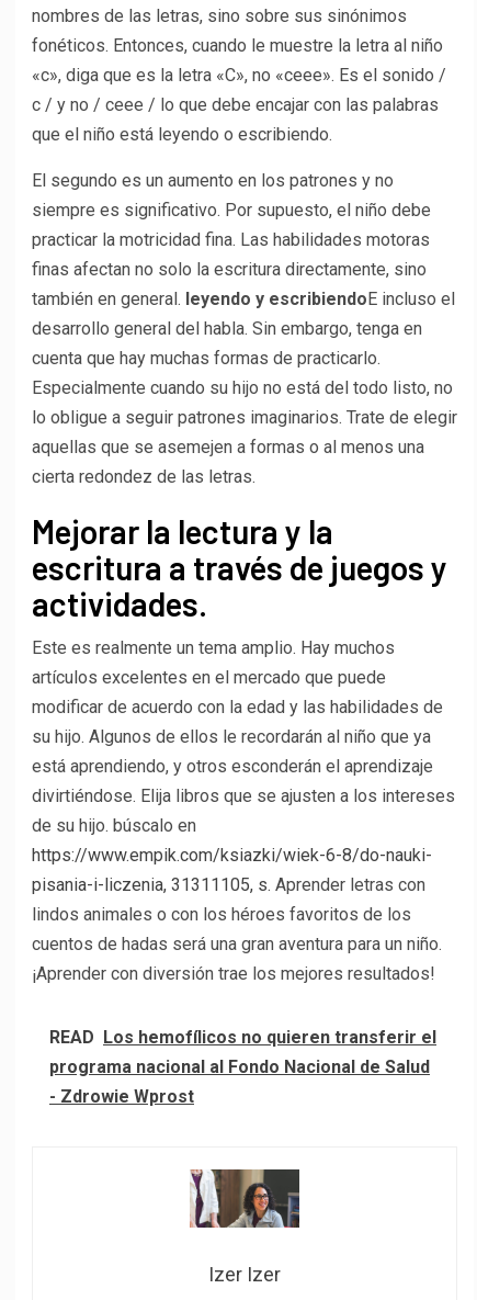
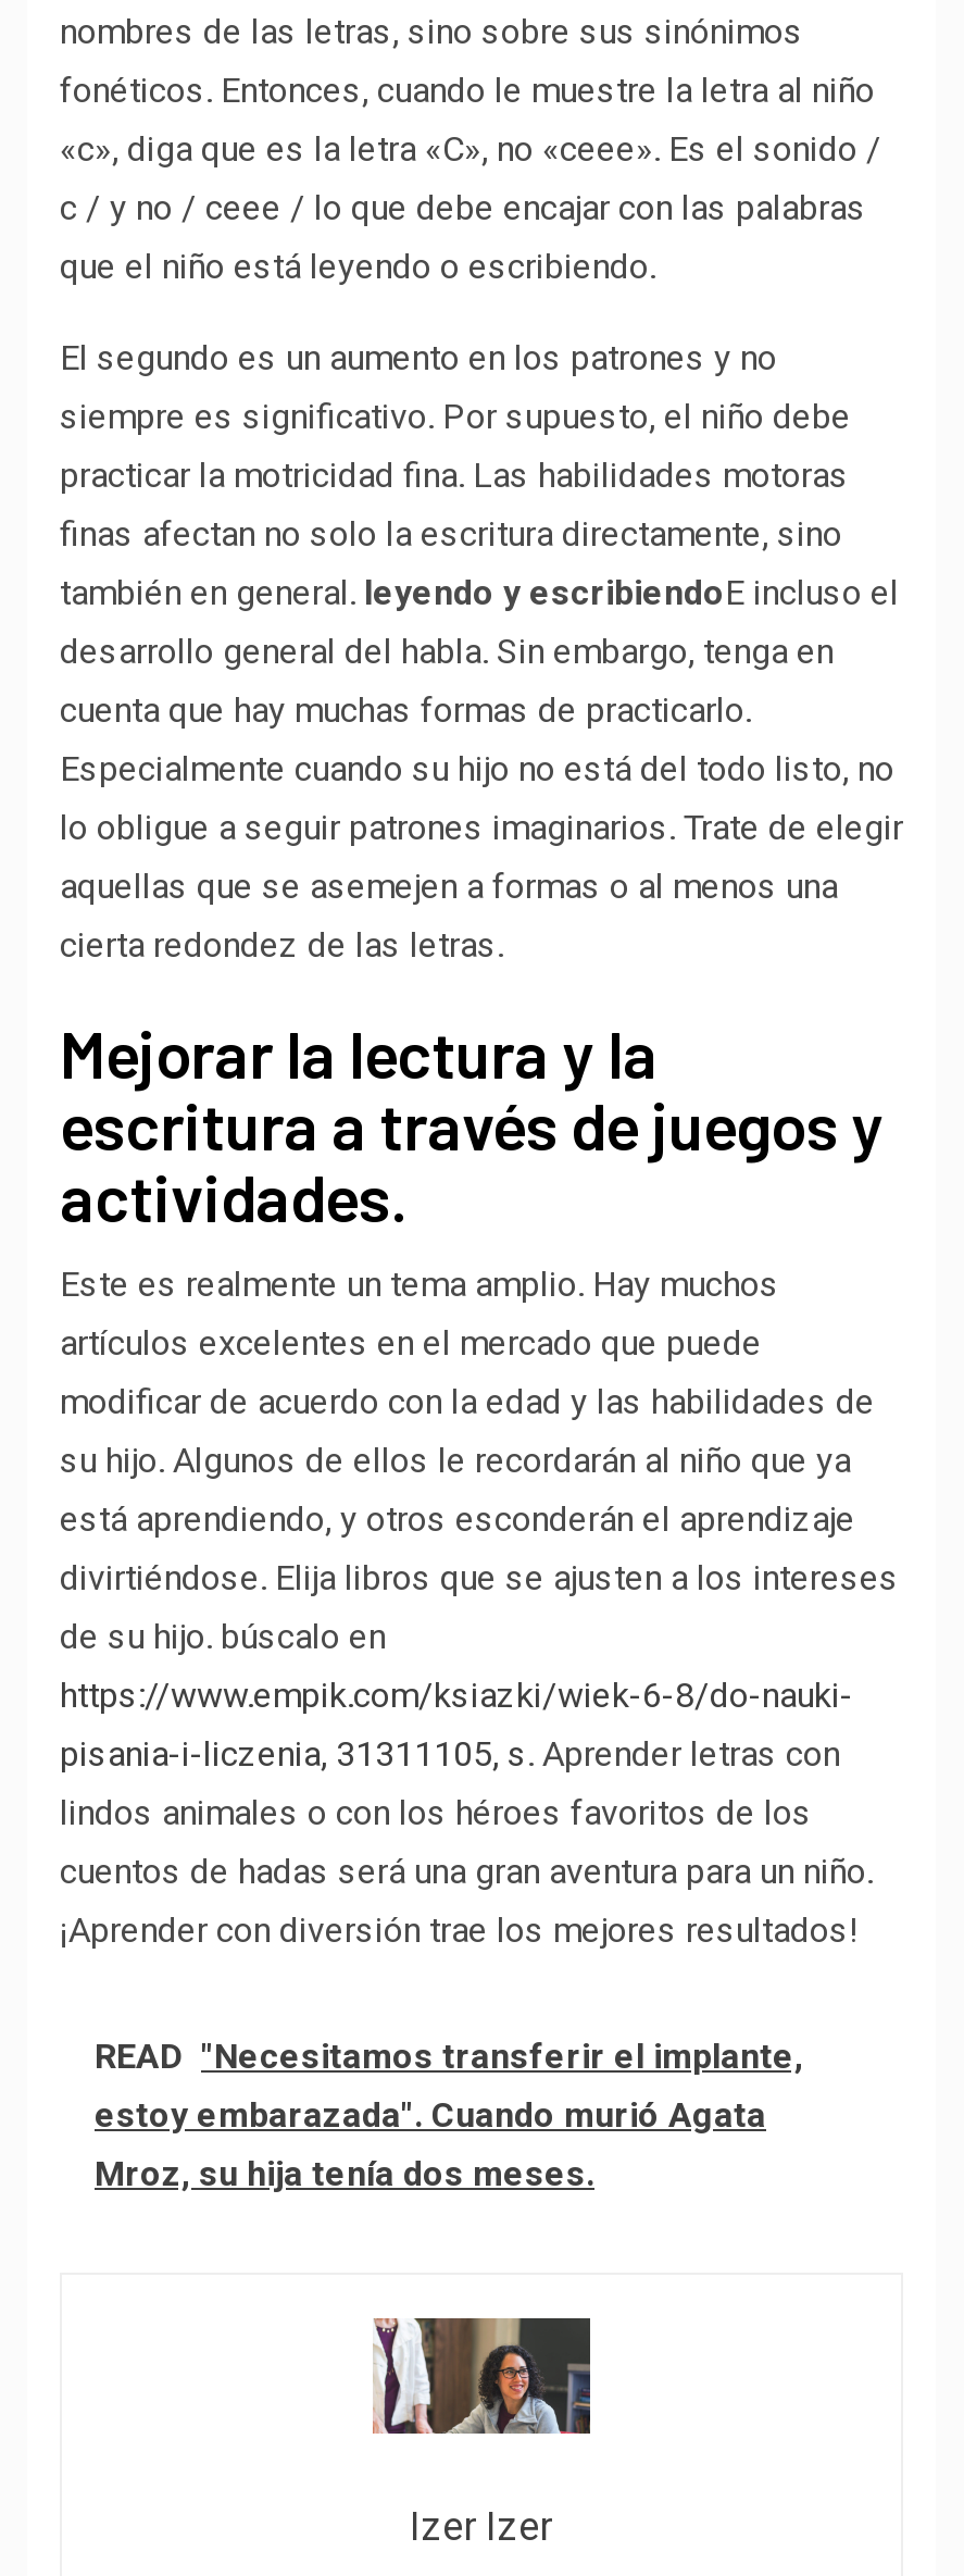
[49,1027,436,1107] READ Los hemofílicos no quieren transferir el | programa nacional al Fondo Nacional de Salud | - Zdrowie Wprost -> [95,2036,803,2195] READ "Necesitamos transferir el implante, | estoy embarazada". Cuando murió Agata | Mroz, su hija tenía dos meses.

